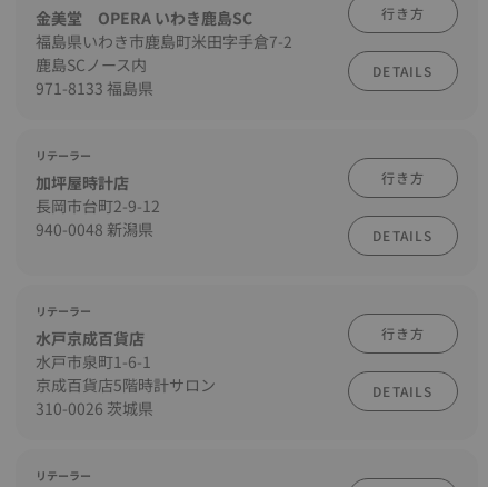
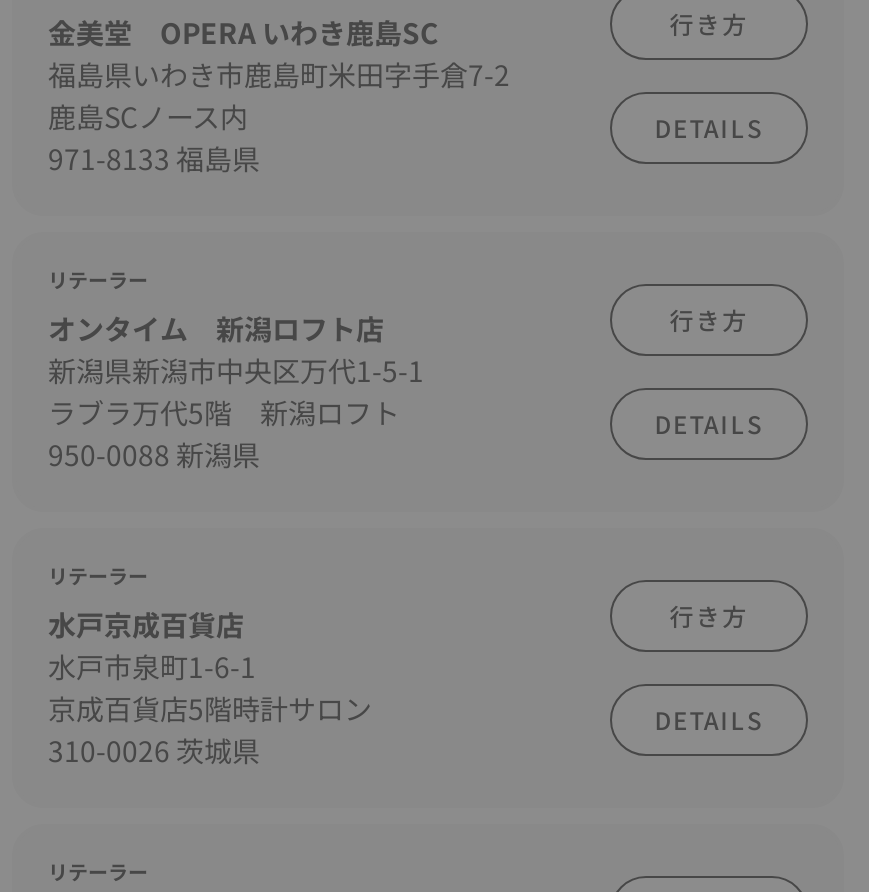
[36,171,160,240] 加坪屋時計店 | 長岡市台町2-9-12 | 940-0048 新潟県 -> [48,308,424,474] オンタイム 新潟ロフト店 | 新潟県新潟市中央区万代1-5-1 | ラブラ万代5階 新潟ロフト | 950-0088 新潟県

